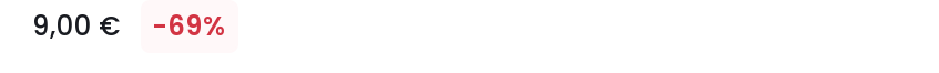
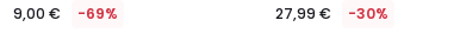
none -> [275,4,388,23] 27,99 € | -30%

